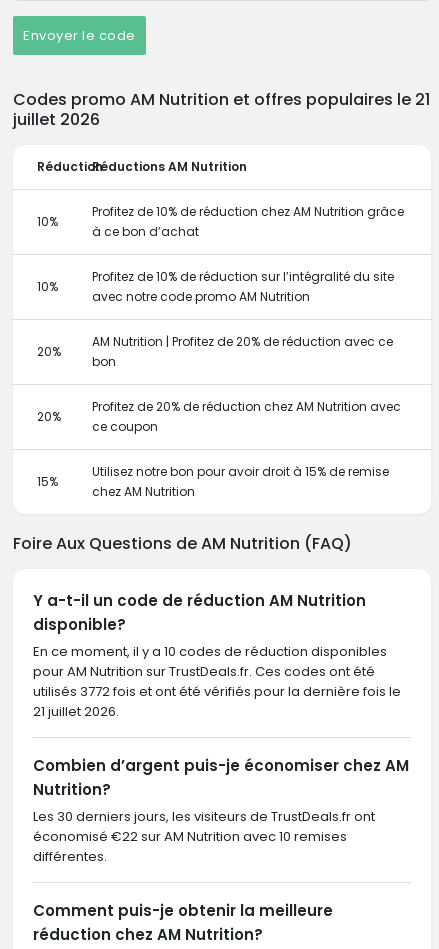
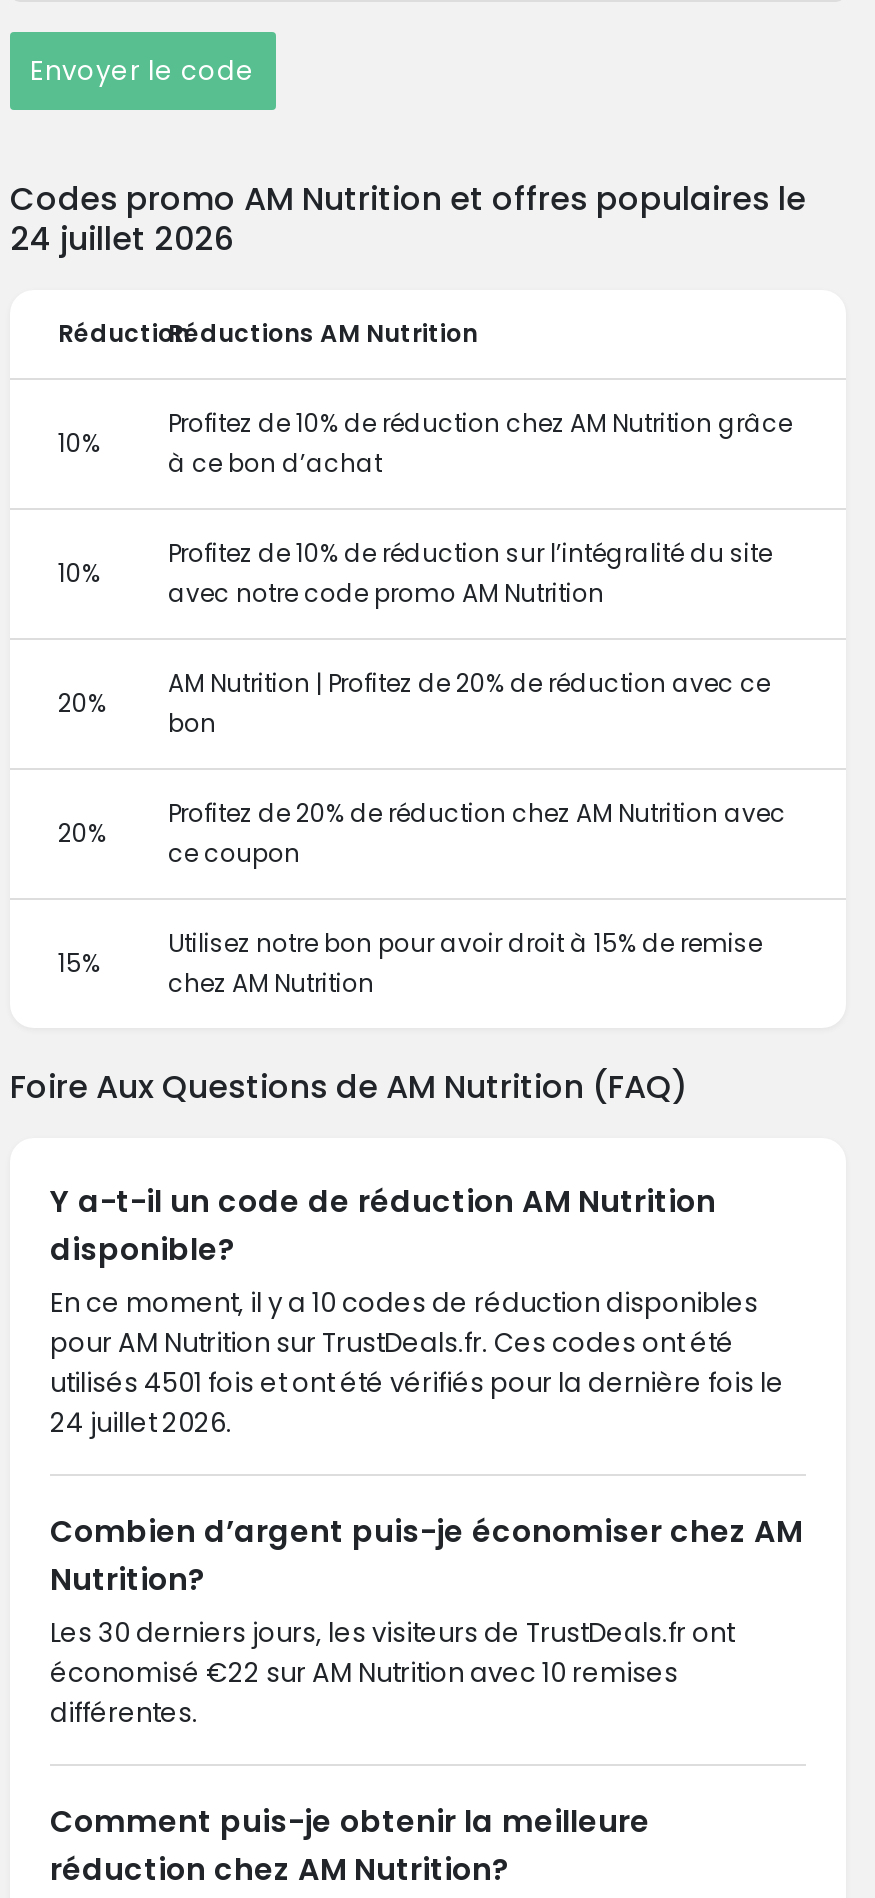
[13,88,430,131] Codes promo AM Nutrition et offres populaires le 21 | juillet 2026 -> [10,176,806,262] Codes promo AM Nutrition et offres populaires le | 24 juillet 2026
[33,682,401,701] utilisés 3772 fois et ont été vérifiés pour la dernière fois le -> [50,1364,784,1402] utilisés 4501 fois et ont été vérifiés pour la dernière fois le
[33,702,119,721] 21 juillet 2026. -> [50,1404,232,1442] 24 juillet 2026.

